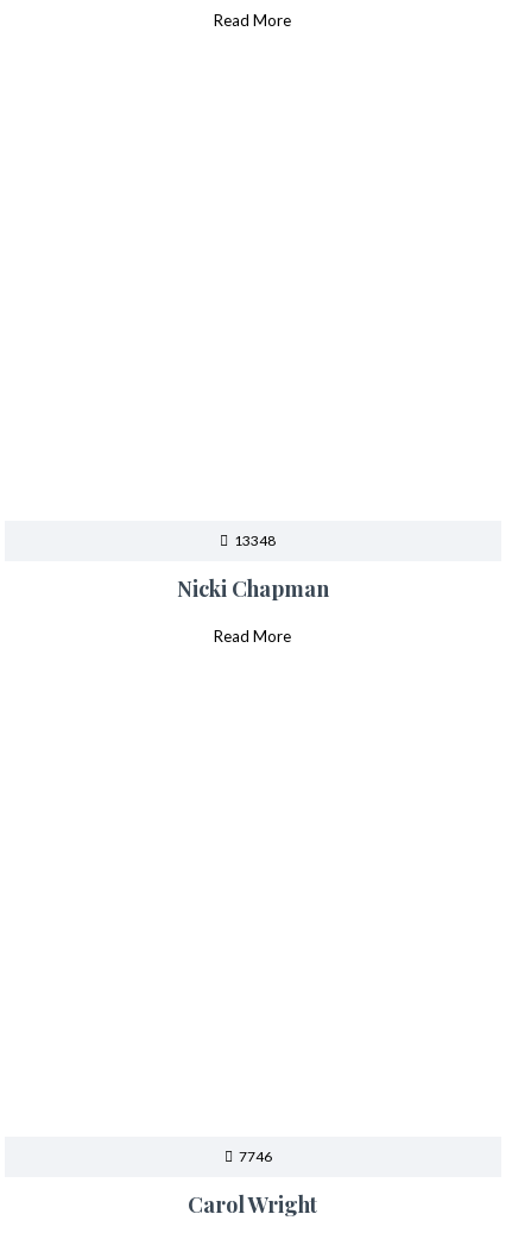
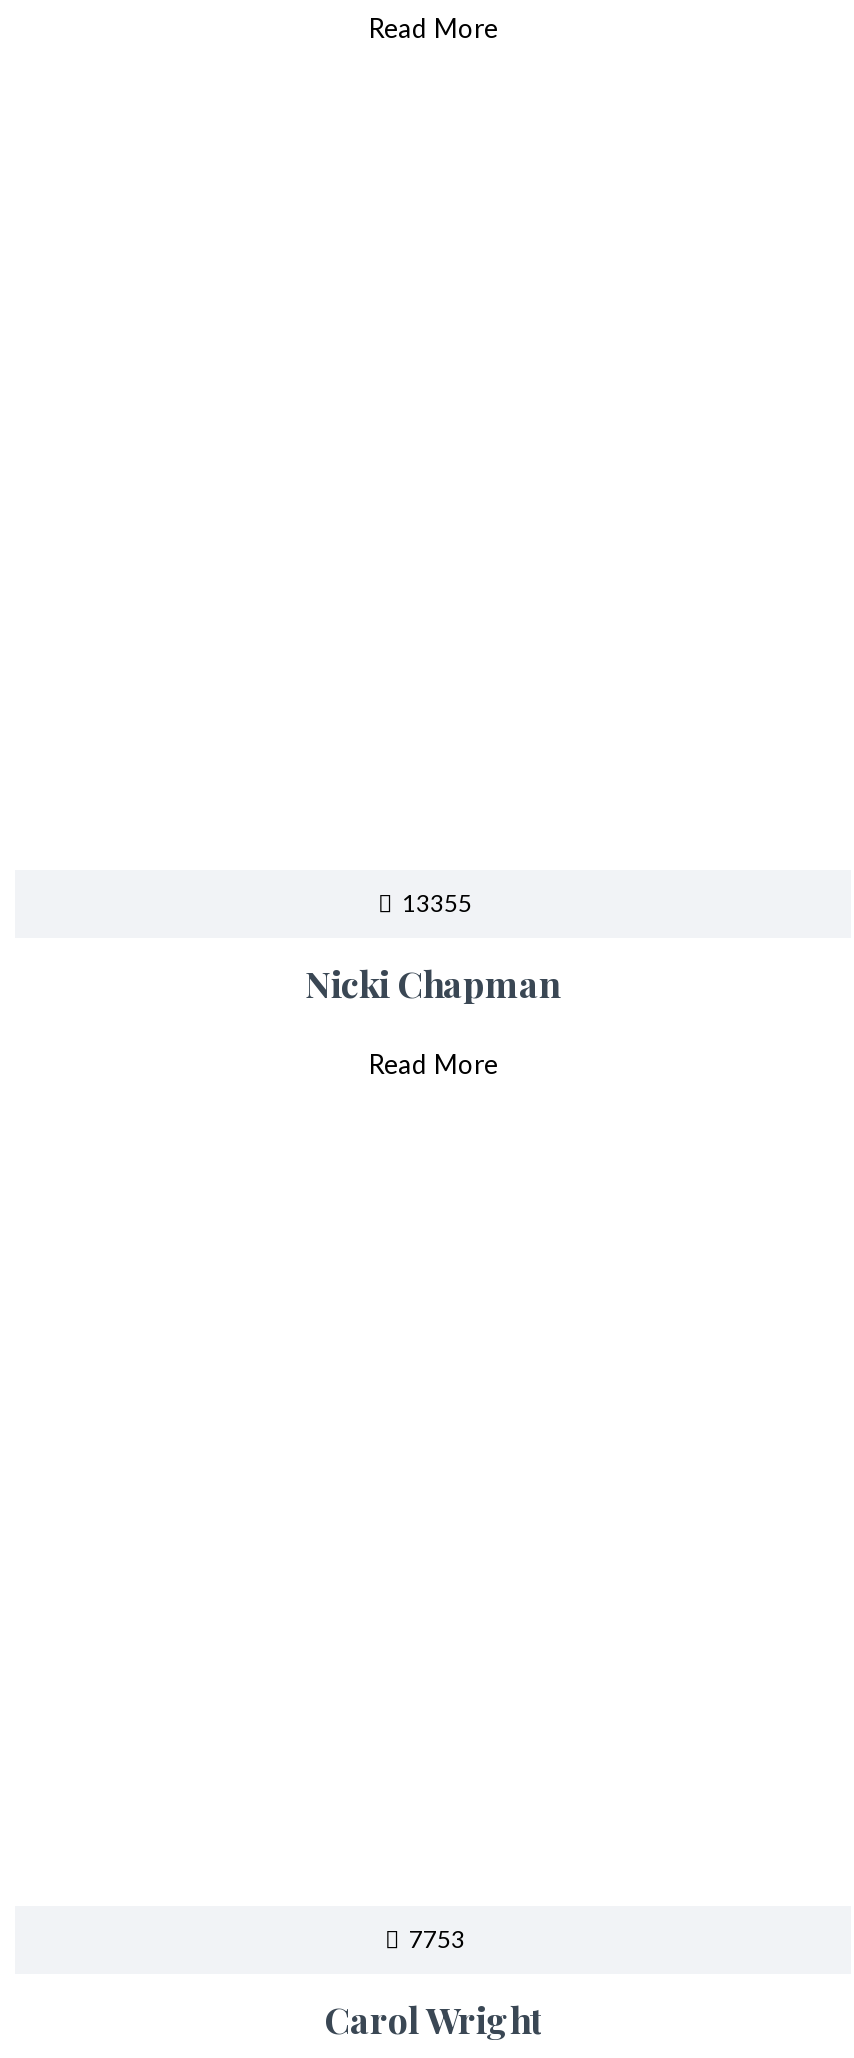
[235,531,276,549] 13348 -> [402,888,472,918] 13355
[239,1147,272,1165] 7746 -> [409,1924,465,1954] 7753

